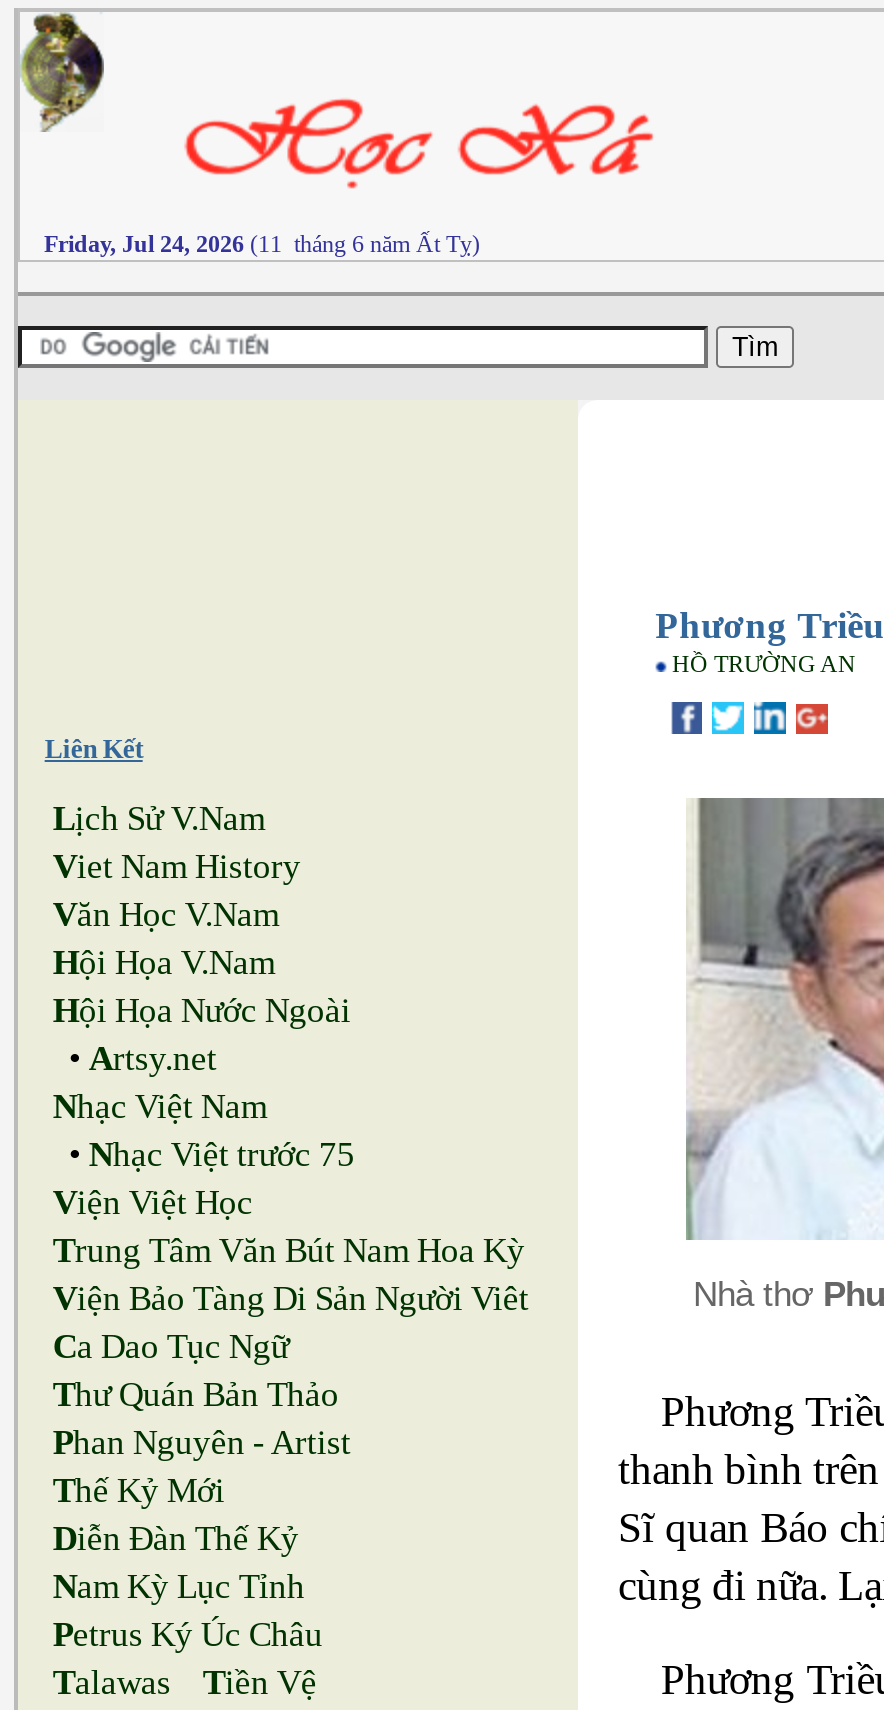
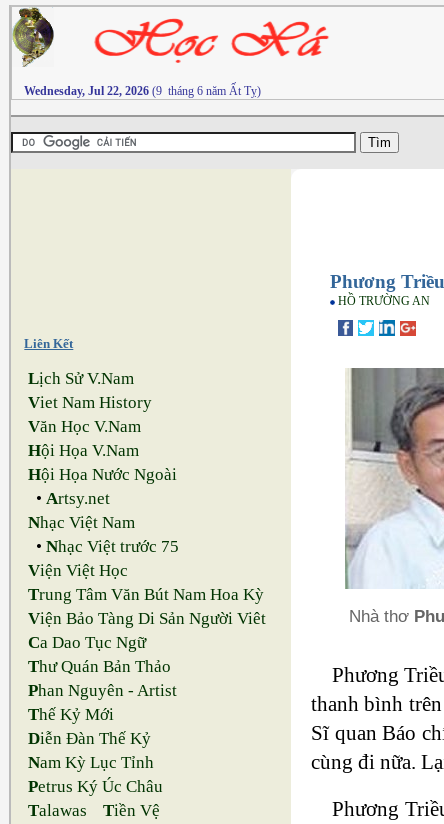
[44,230,480,258] Friday, Jul 24, 2026 (11 tháng 6 năm Ất Tỵ) -> [24,84,261,98] Wednesday, Jul 22, 2026 (9 tháng 6 năm Ất Tỵ)

